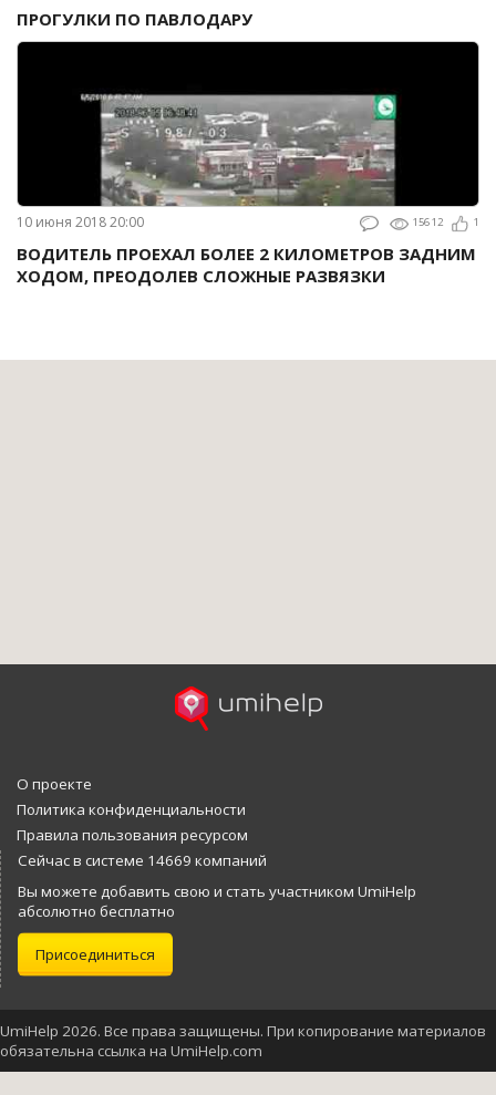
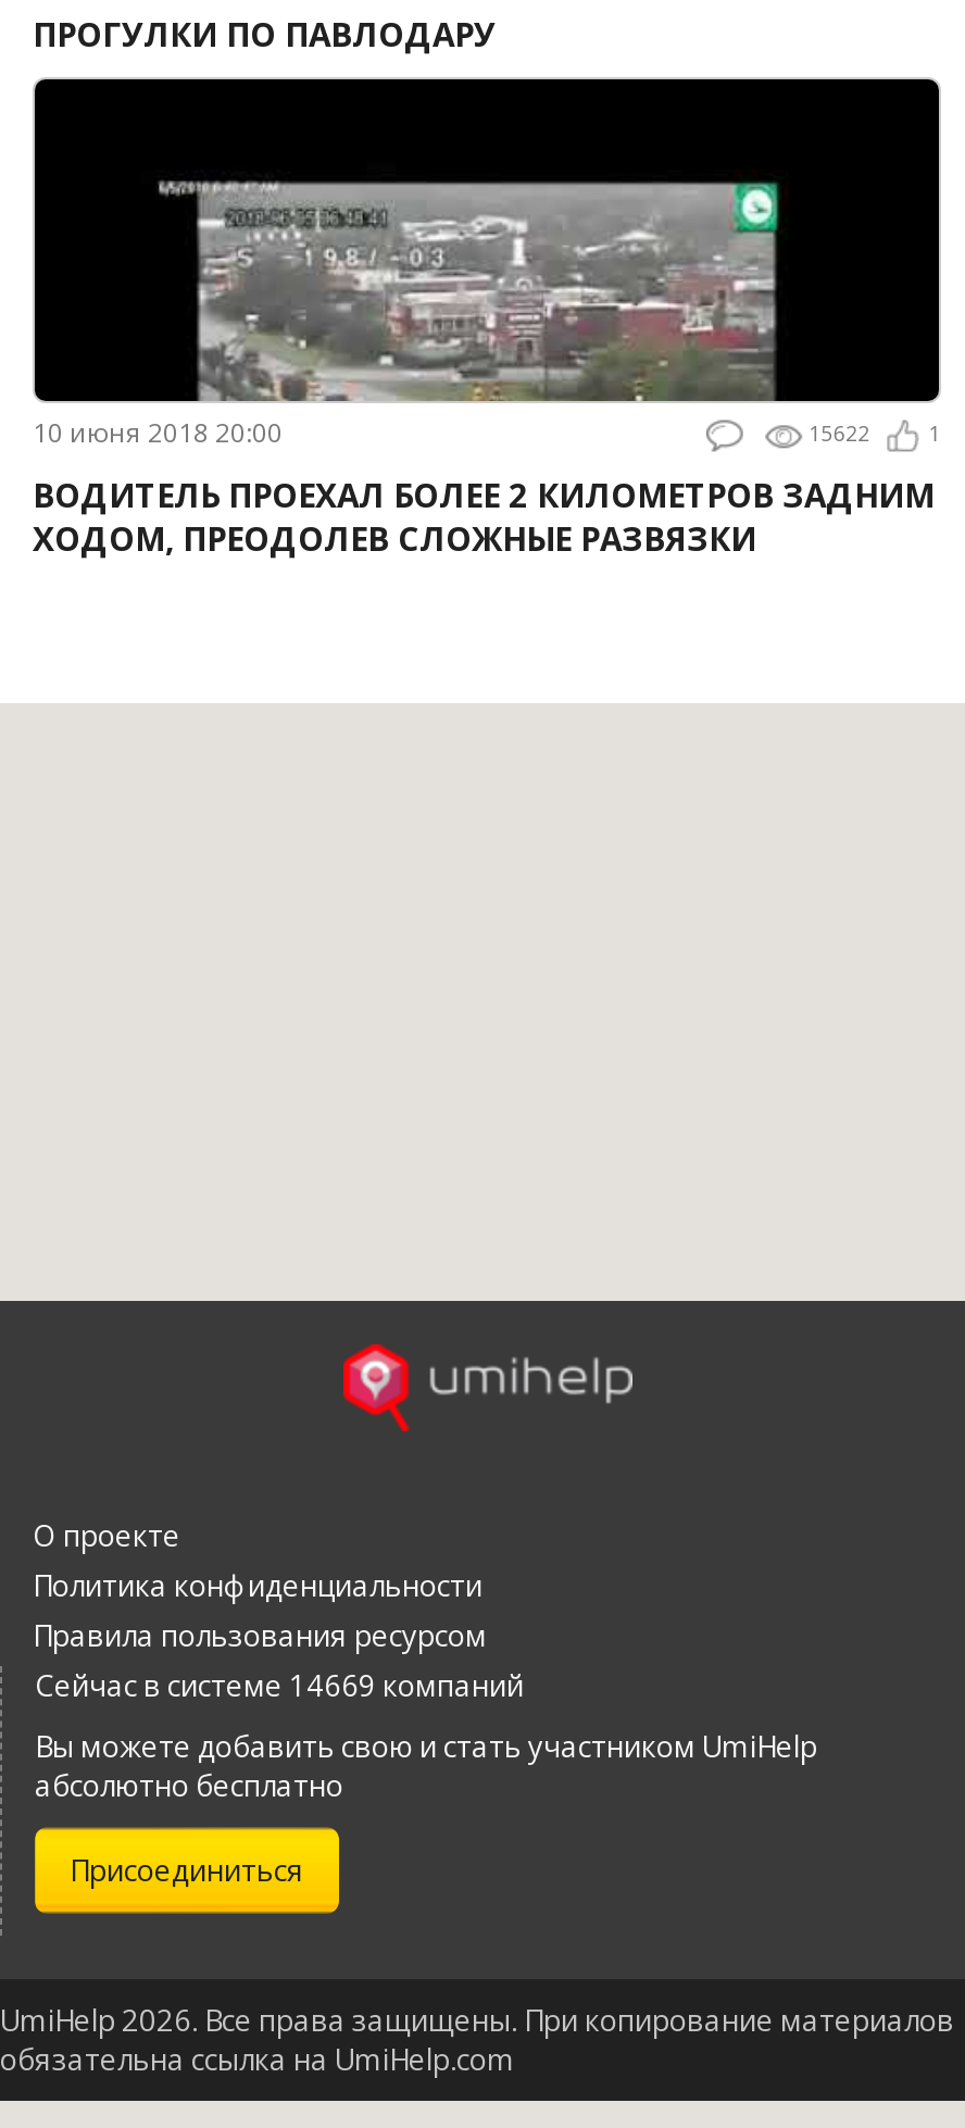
[412,215,479,230] 15612 1 -> [809,418,941,448] 15622 1

